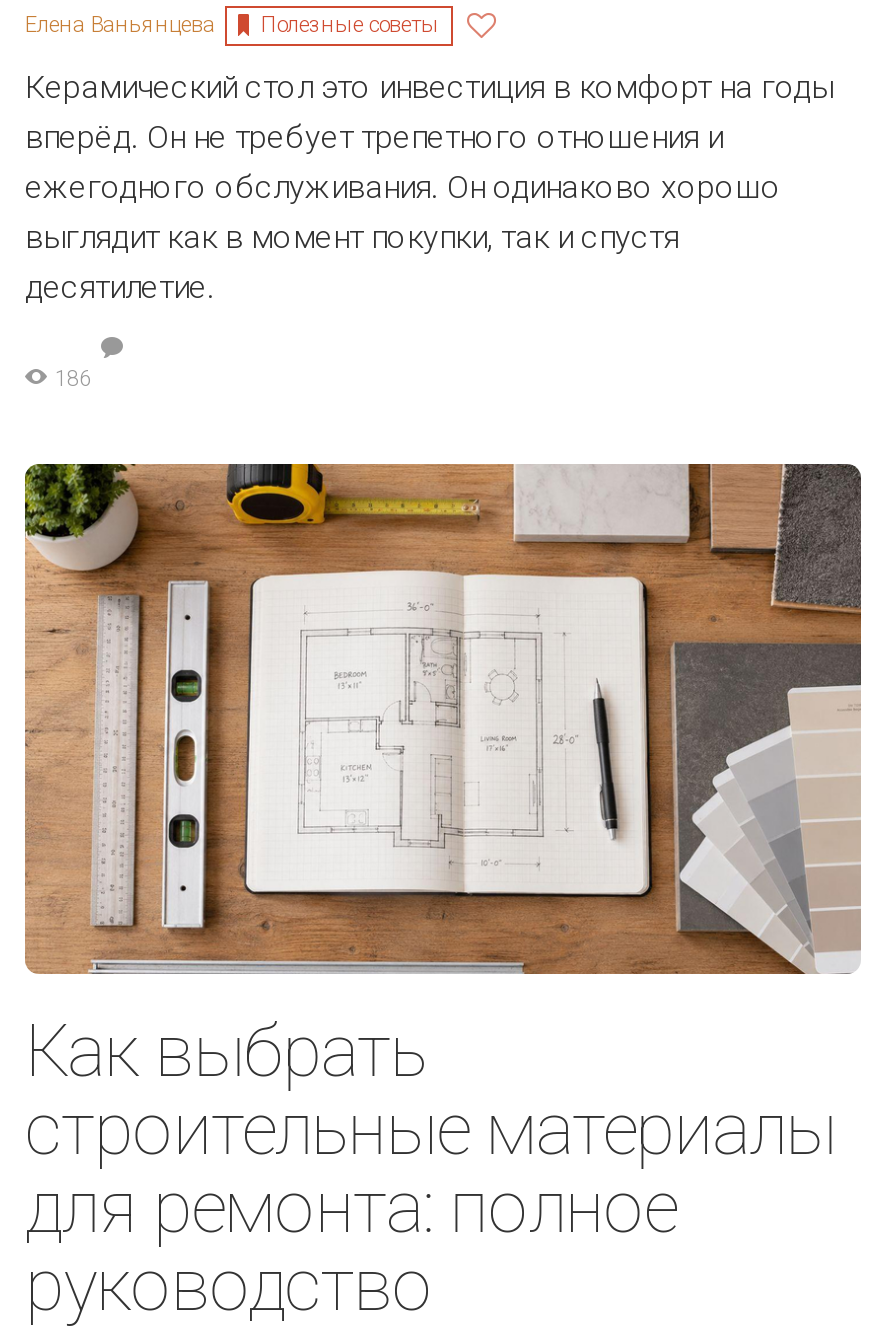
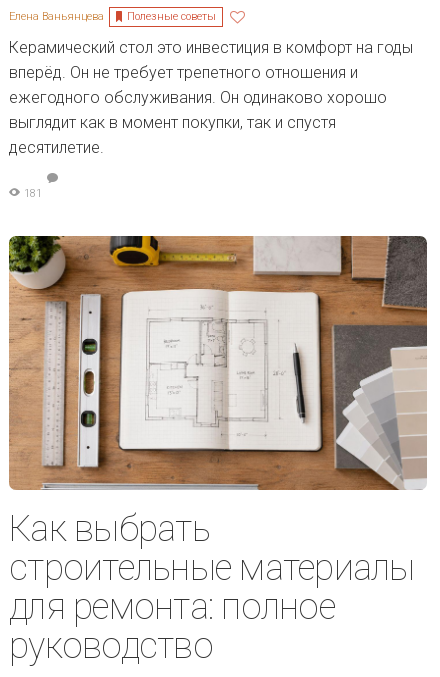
[55,366,91,392] 186 -> [24,186,42,199] 181

